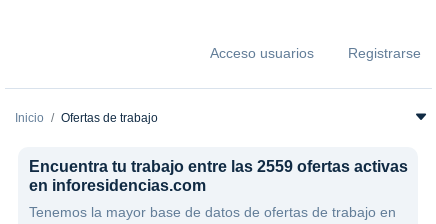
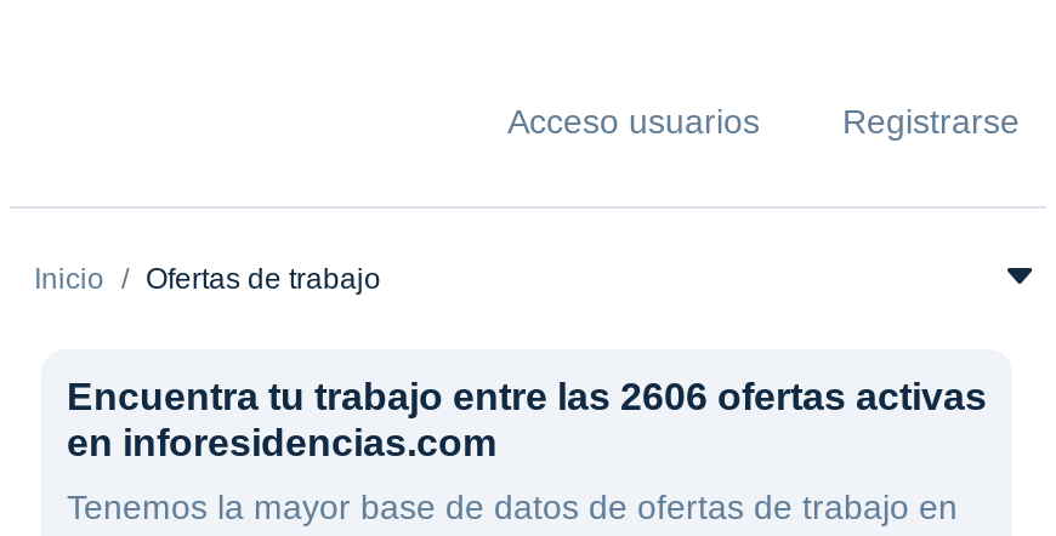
[28,158,407,175] Encuentra tu trabajo entre las 2559 ofertas activas -> [67,376,987,417] Encuentra tu trabajo entre las 2606 ofertas activas

